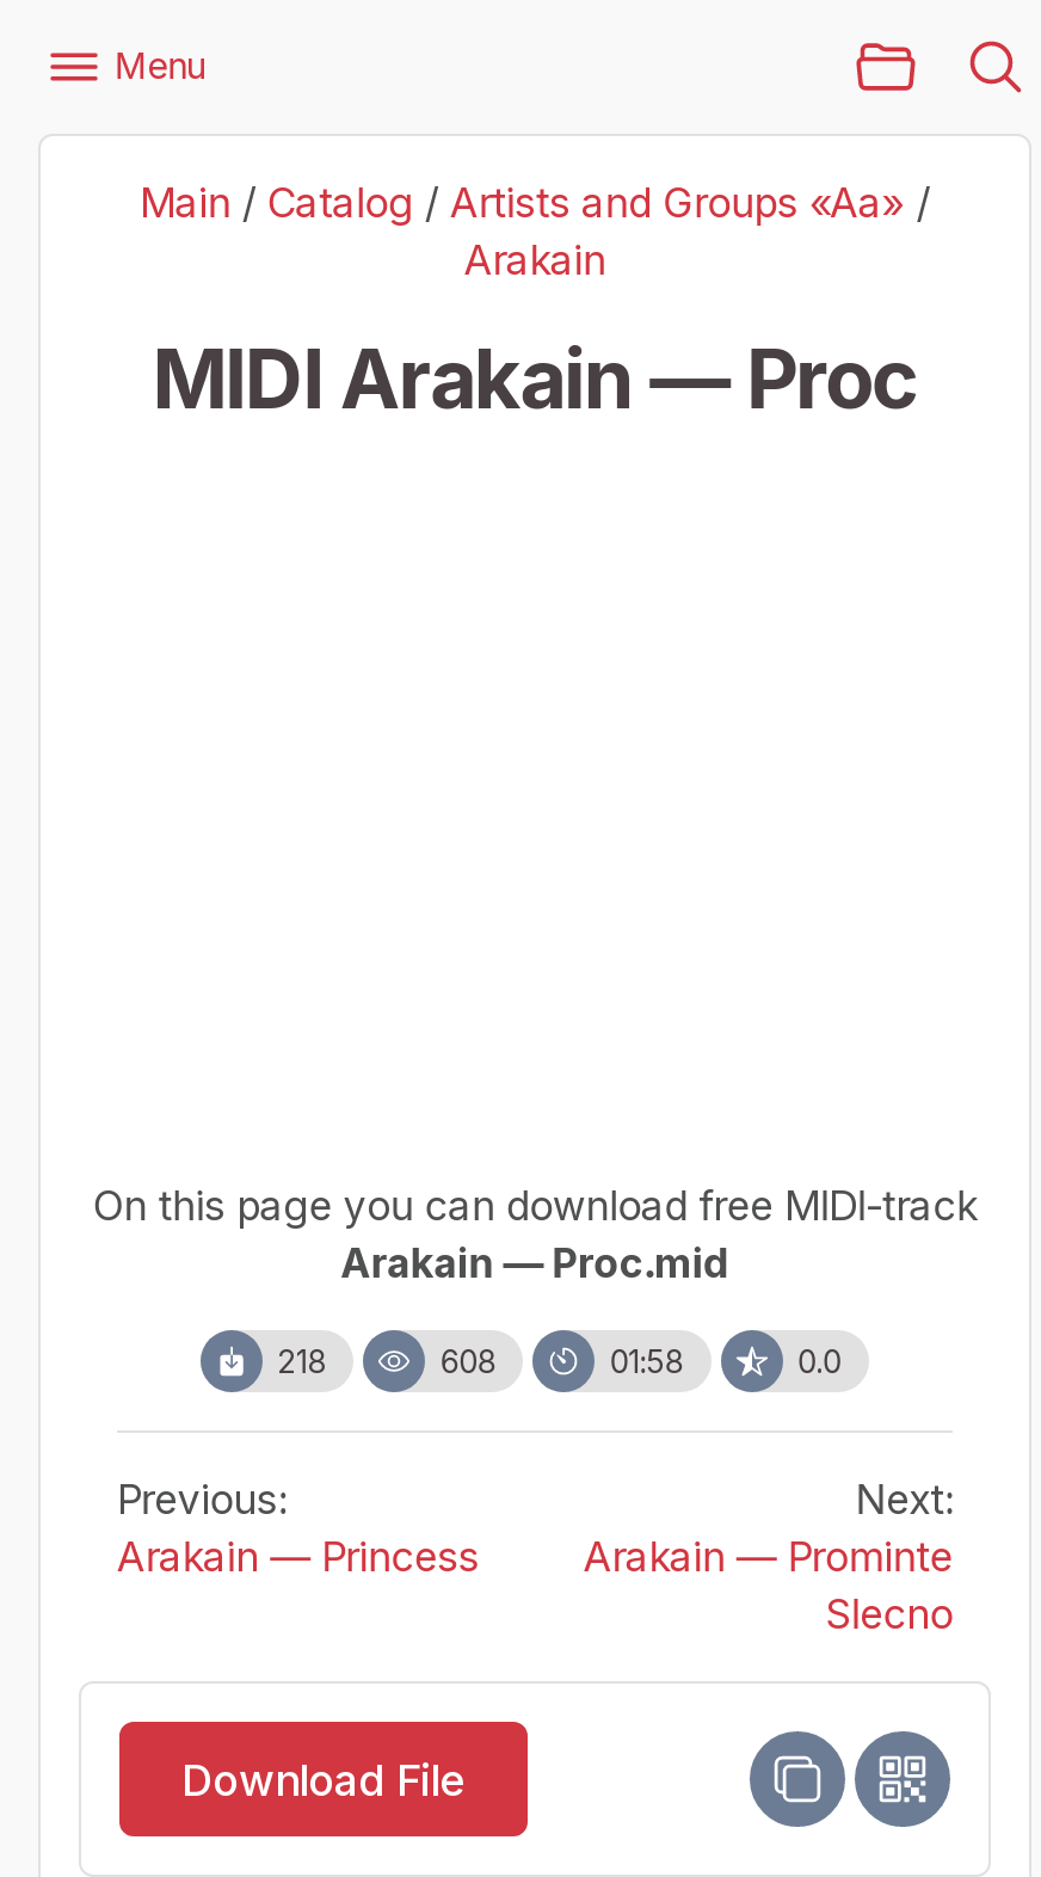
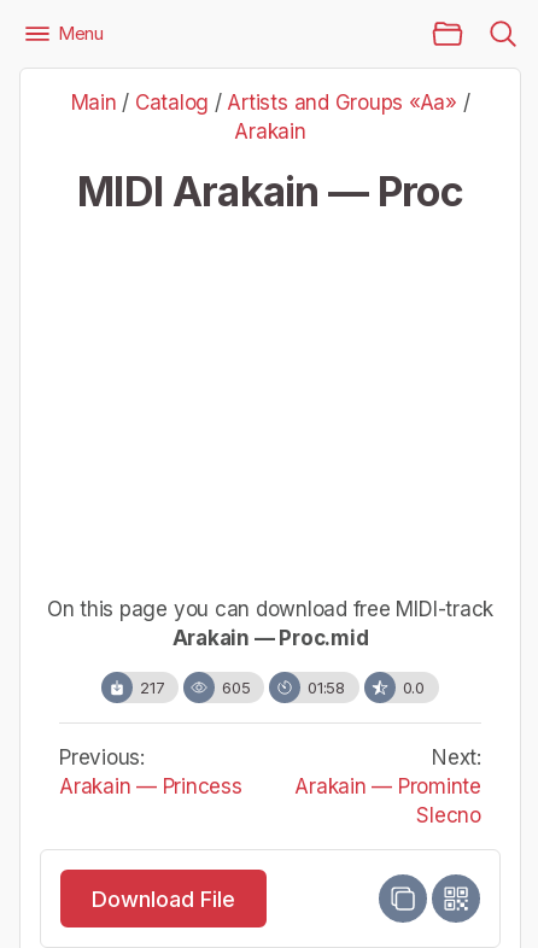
[277,1341,325,1379] 218 -> [140,677,164,697] 217
[440,1341,495,1379] 608 -> [222,677,250,697] 605

